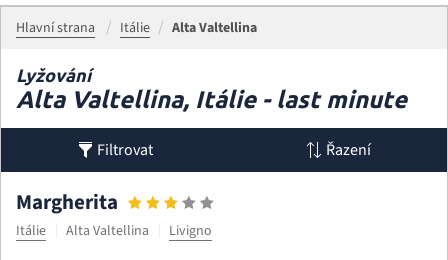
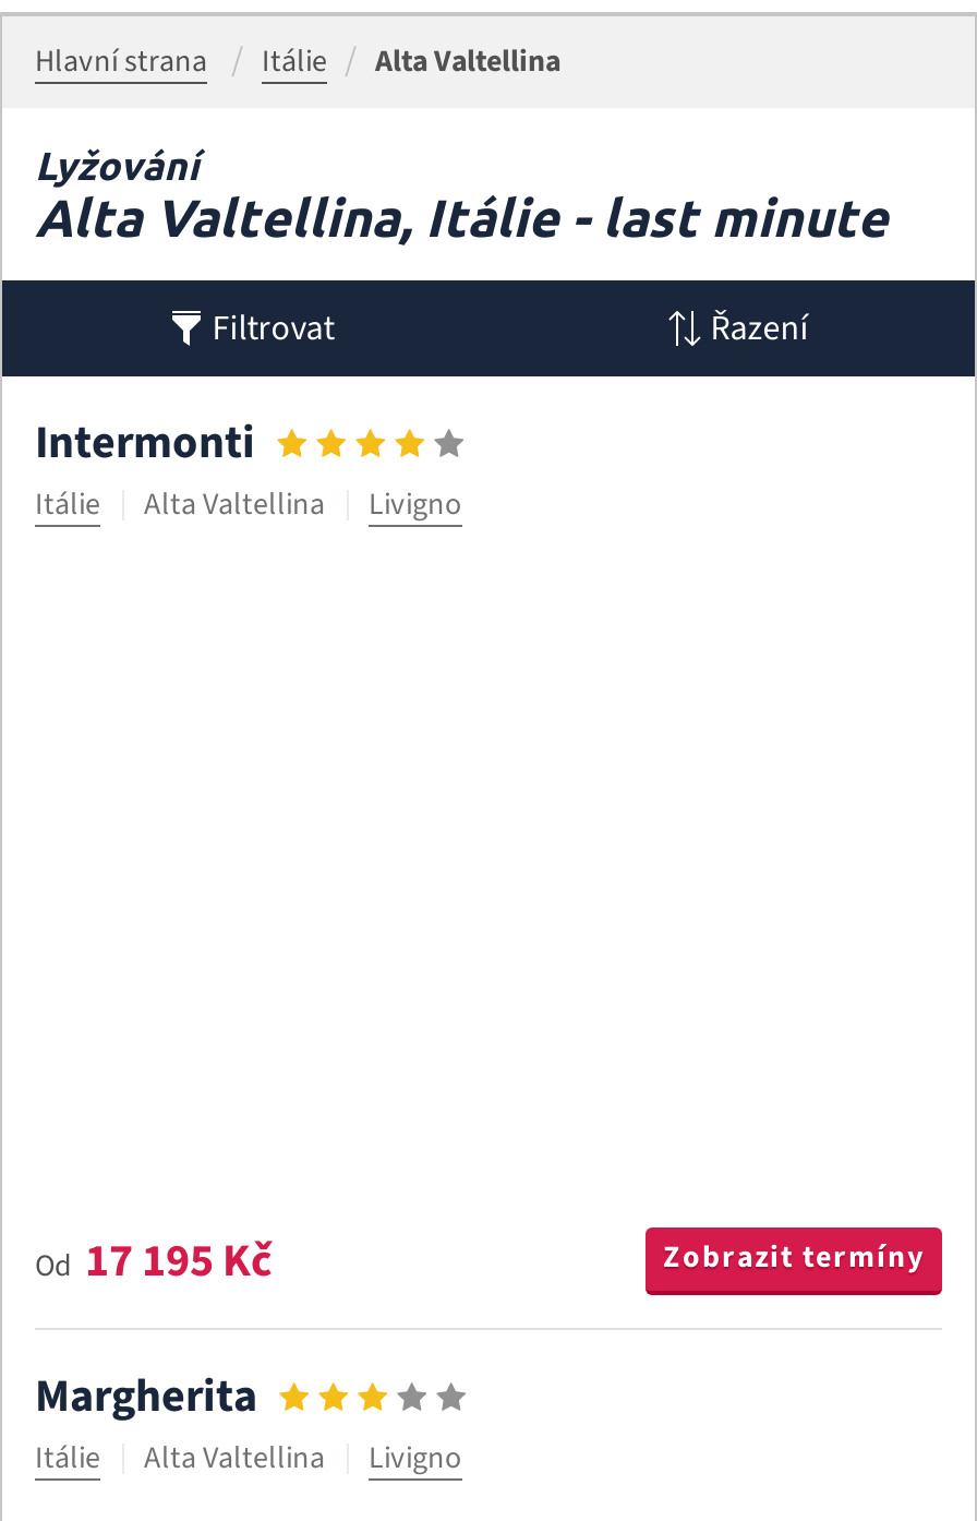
none -> [35,409,462,527] Intermonti | Itálie | Alta Valtellina | Livigno
none -> [35,1227,925,1293] Od 17 195 Kč | Zobrazit termíny

